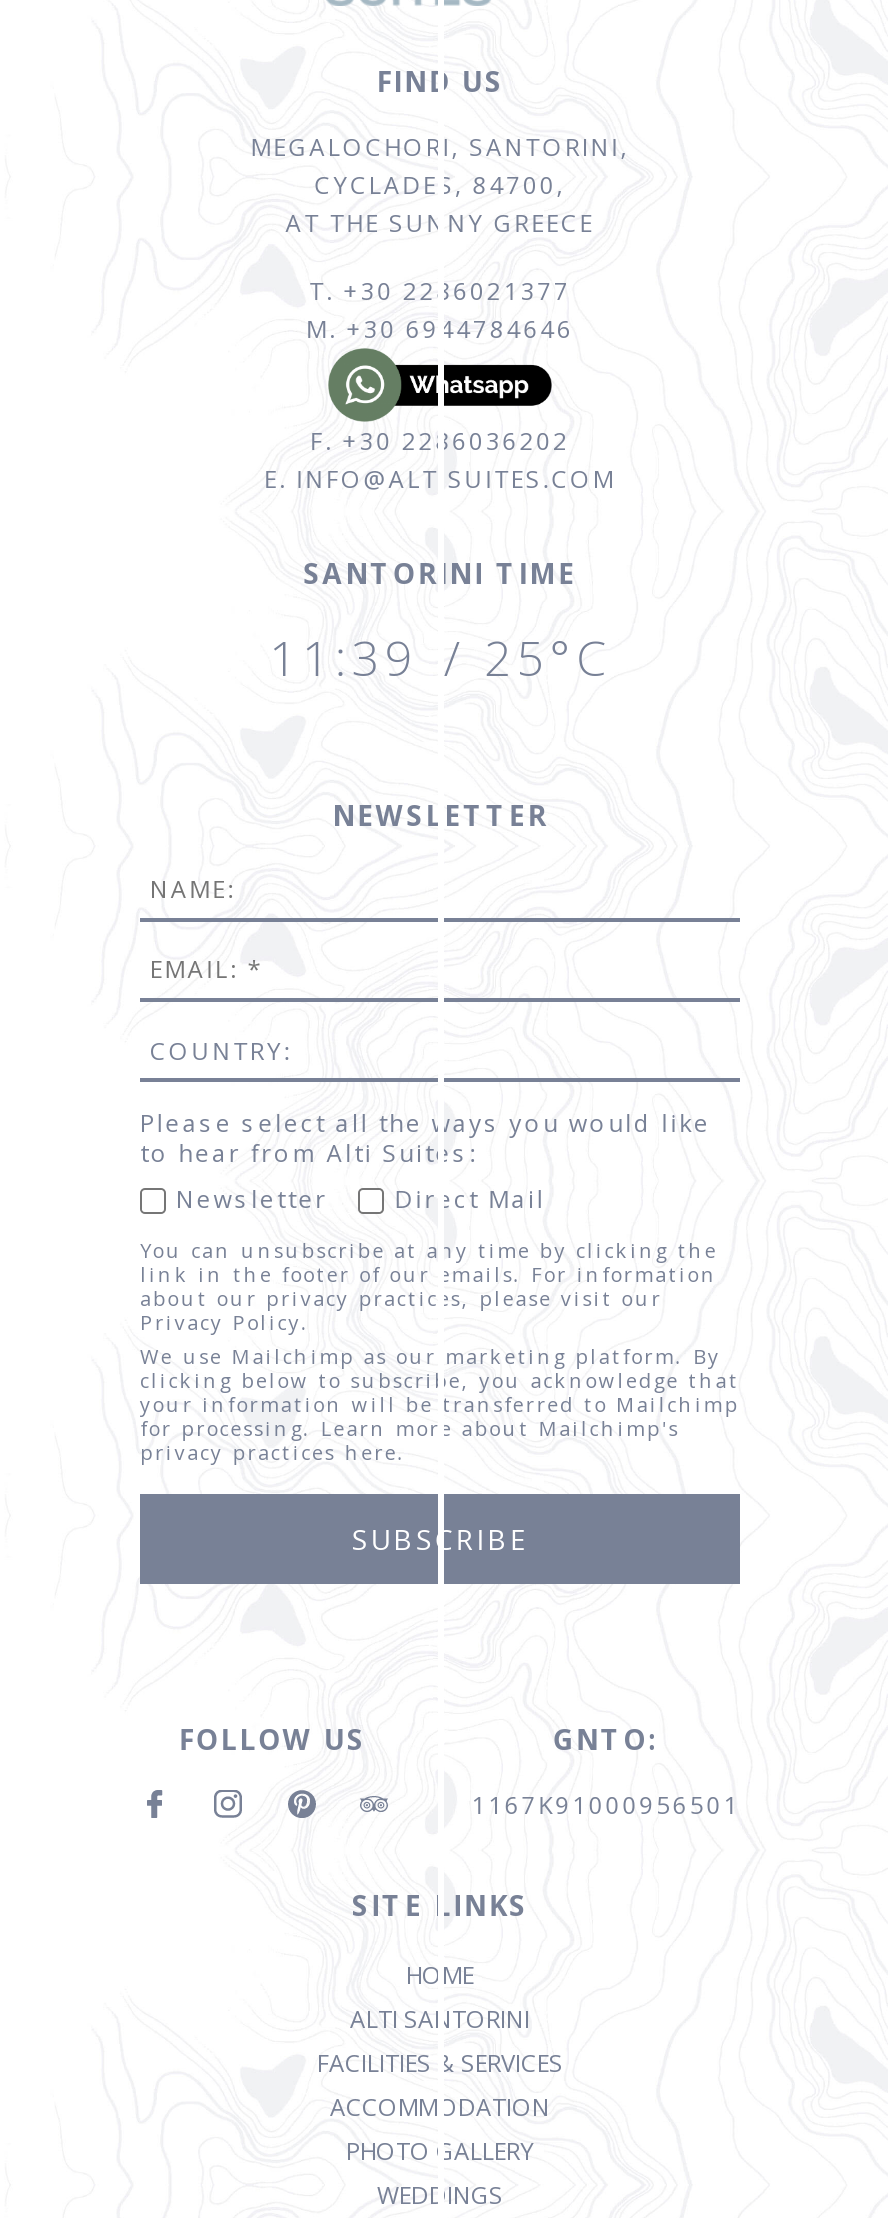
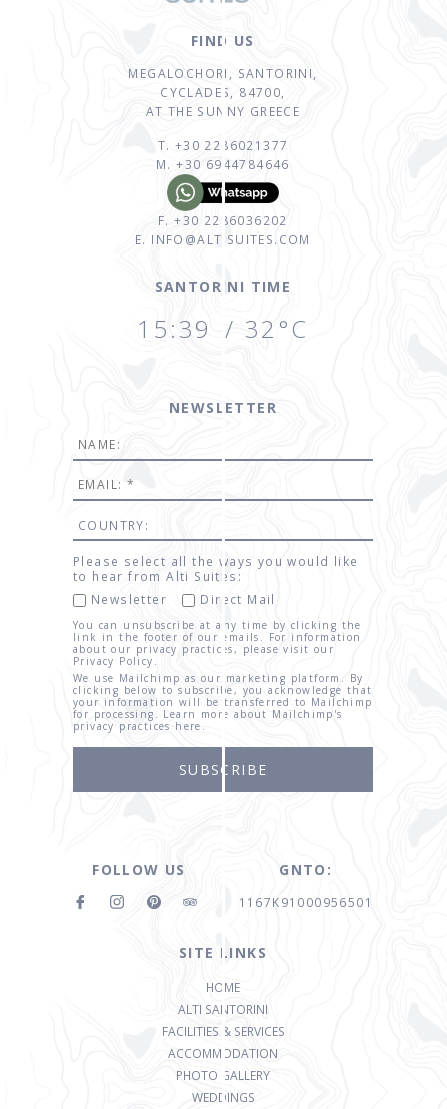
[269,624,611,690] 11:39 | 25°C -> [137,312,308,345] 15:39 | 32°C

